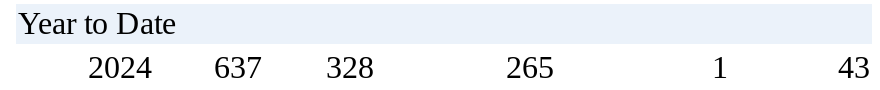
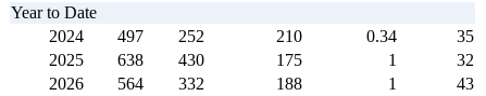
[214,49,554,83] 637 | 328 | 265 -> [49,27,474,92] 497 | 252 | 210 | 0.34 | 35 | 2025 | 638 | 430 | 175 | 1 | 32 | 2026 | 564 | 332 | 188

